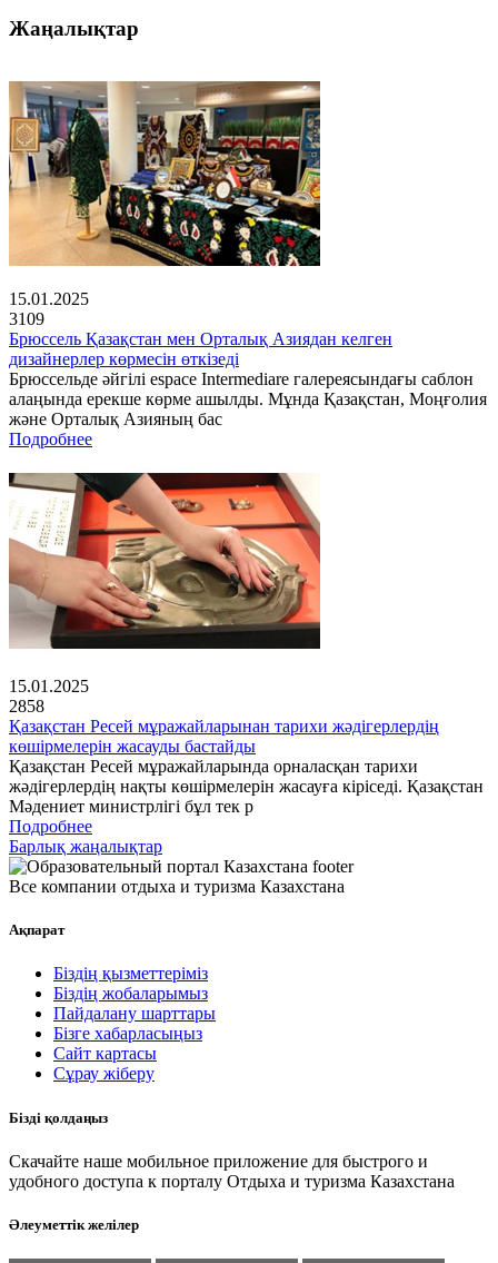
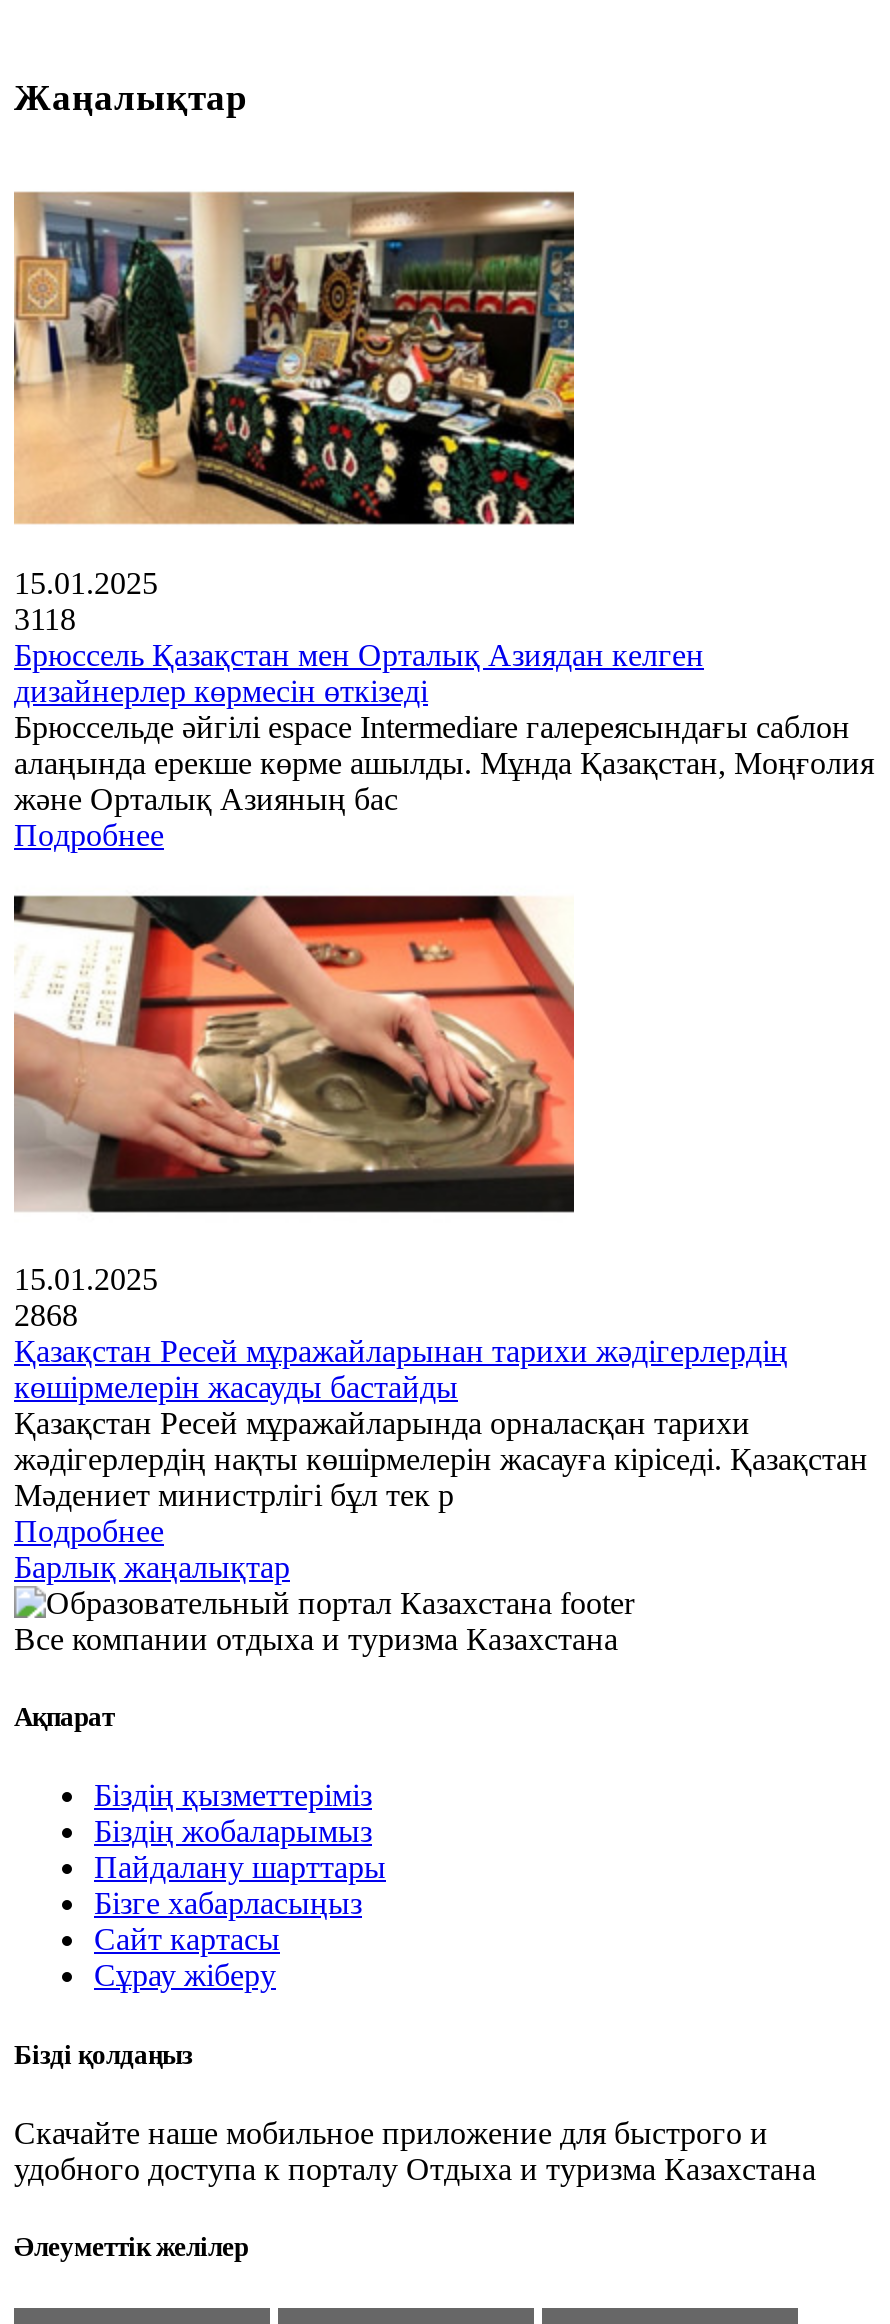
[9,309,44,328] 3109 -> [14,602,76,636] 3118
[9,697,44,716] 2858 -> [14,1298,78,1332] 2868

